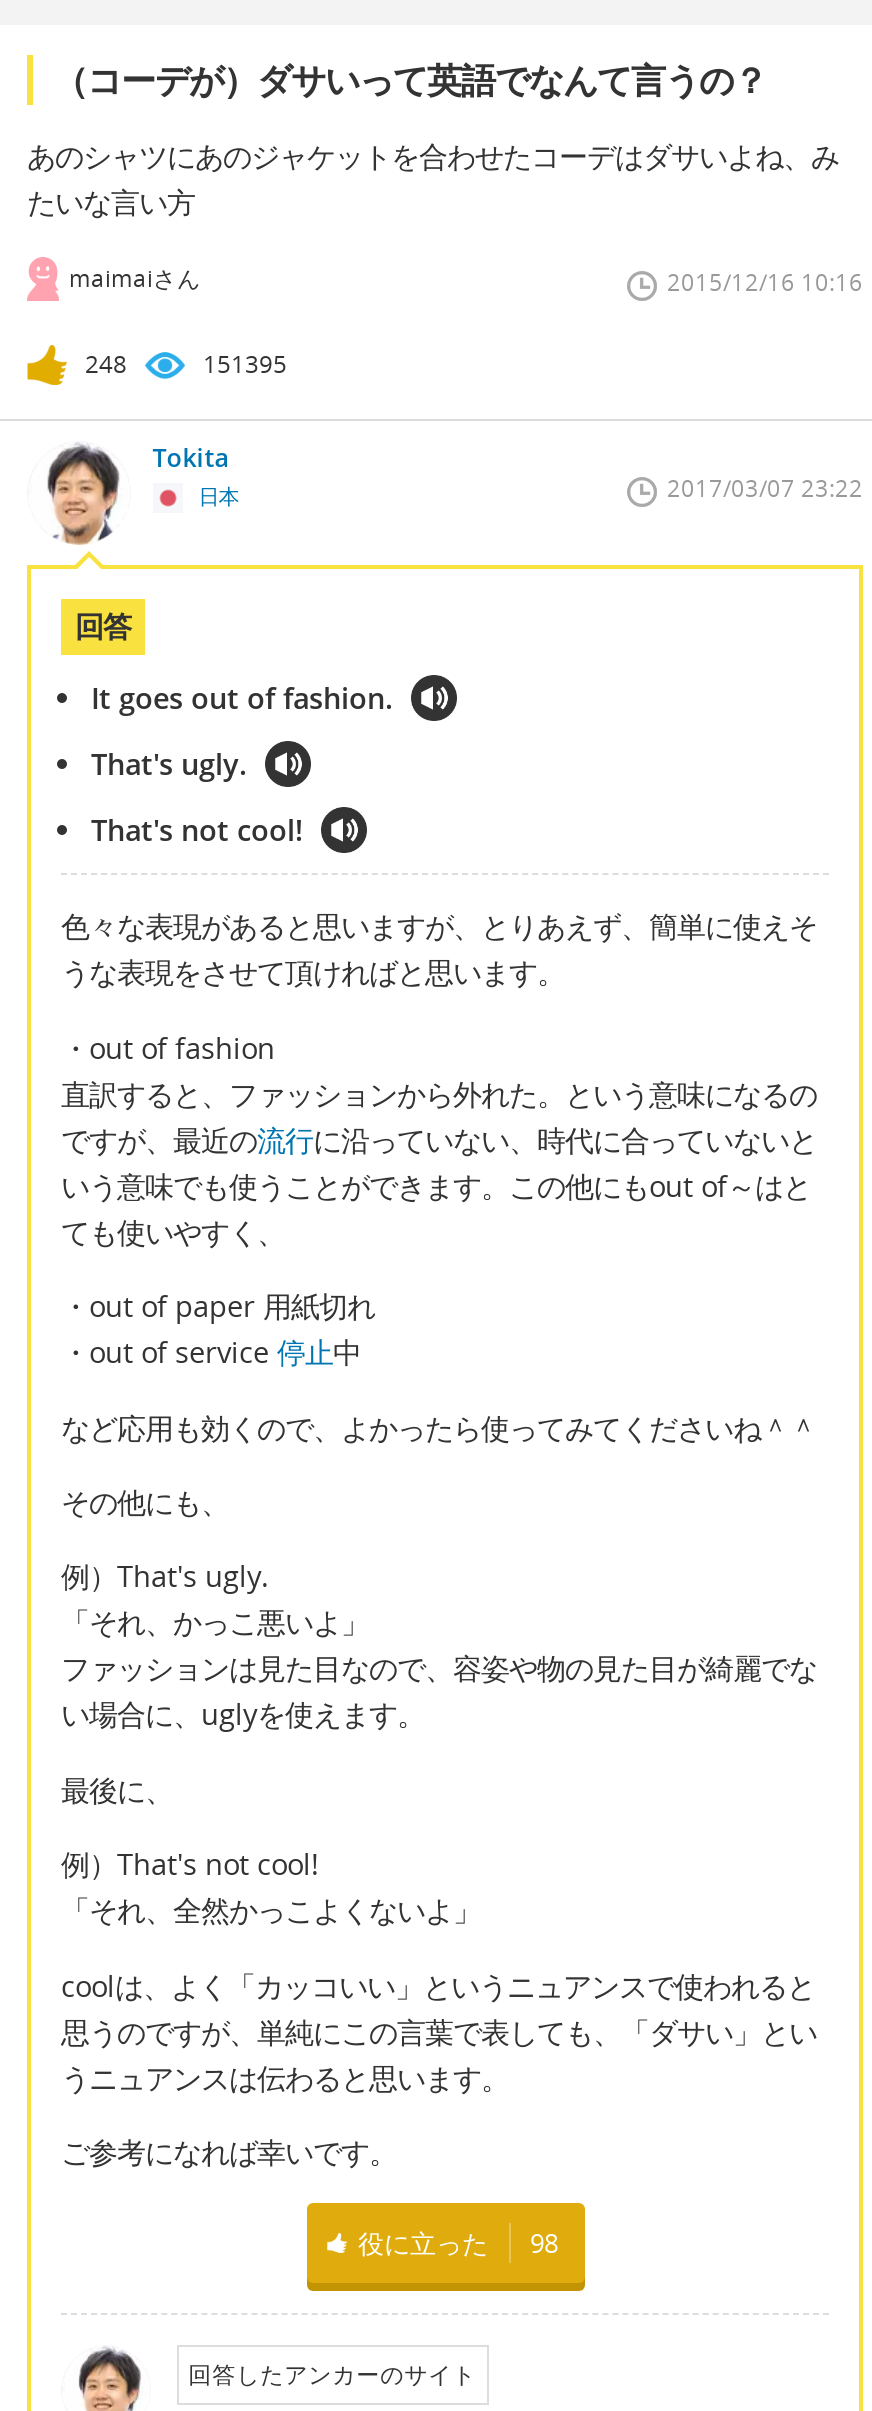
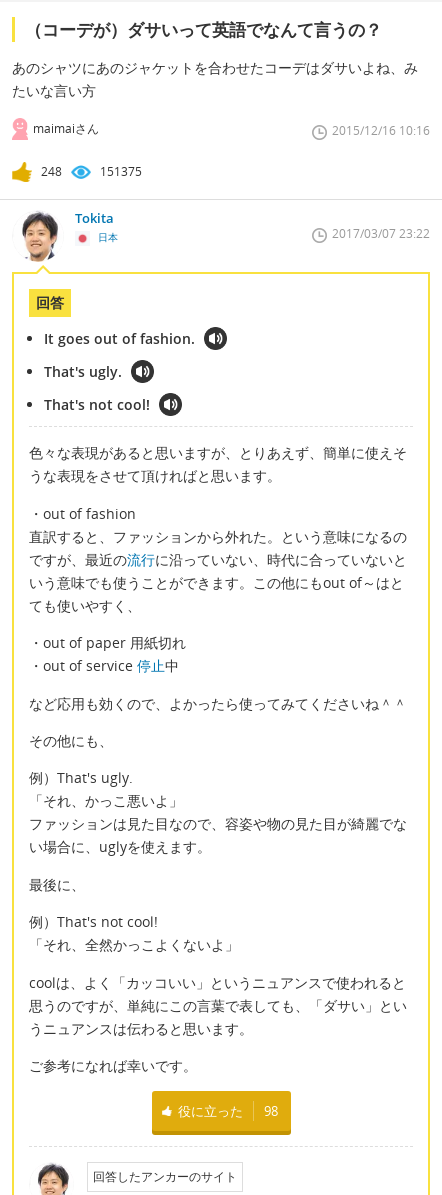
[203,347,287,381] 151395 -> [100,163,142,180] 151375

